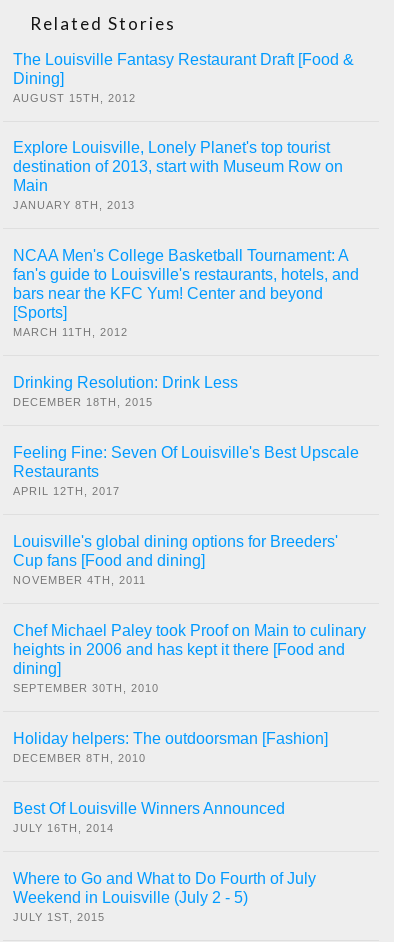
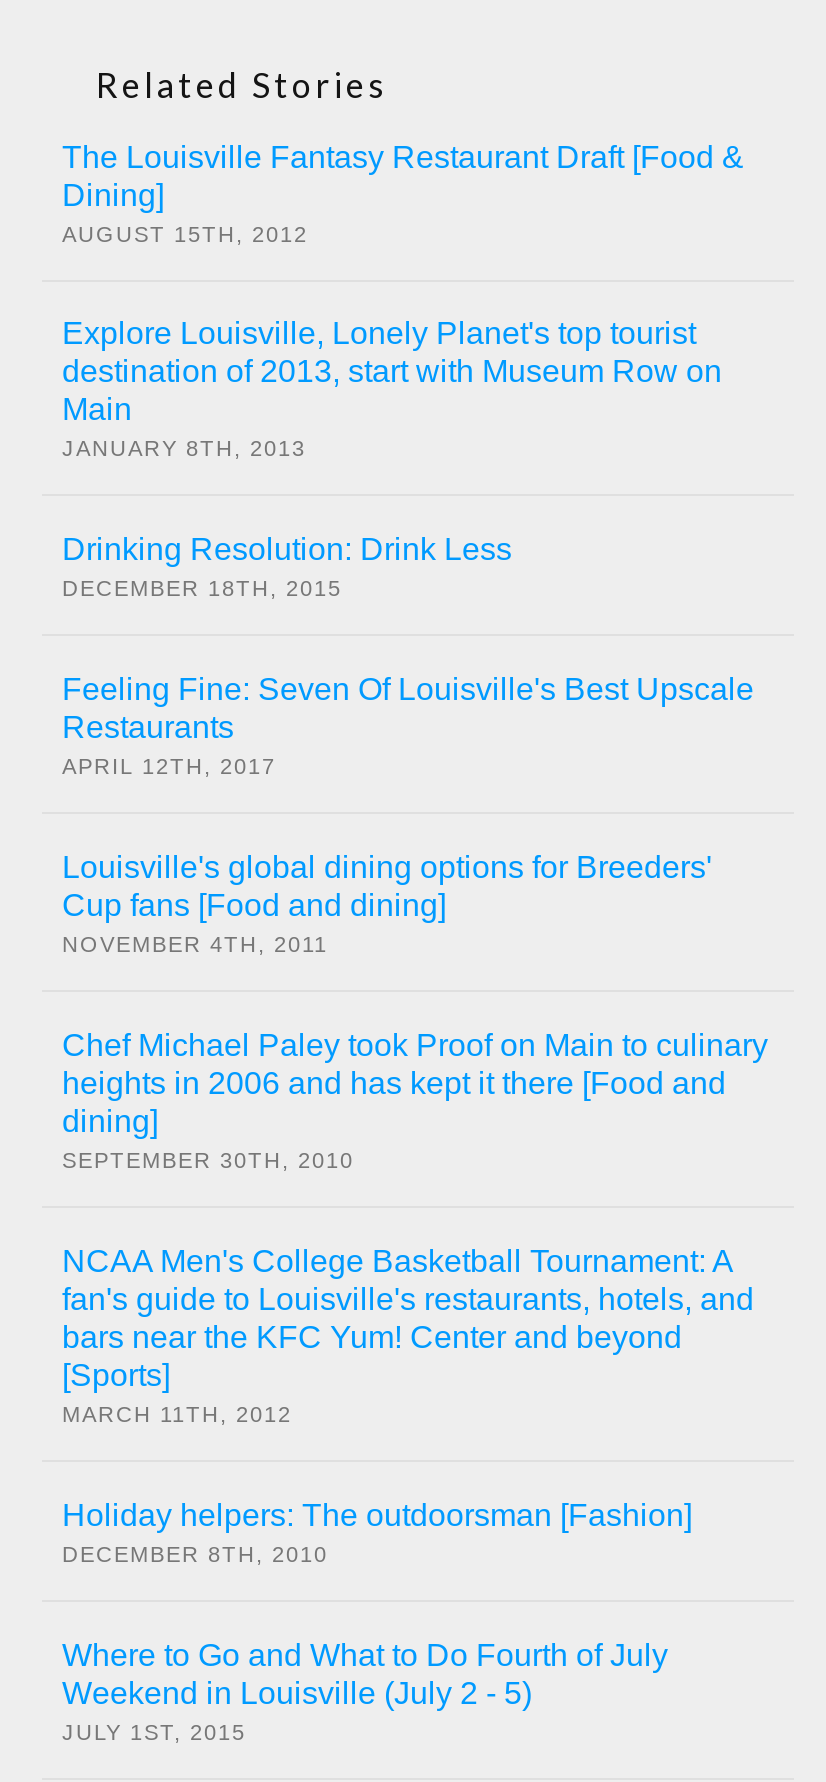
moved [13,247,359,338] -> [62,1245,754,1427]: NCAA Men's College Basketball Tournament: A | fan's guide to Louisville's restaurants, hotels, and | bars near the KFC Yum! Center and beyond | [Sports] | MARCH 11TH, 2012
moved [13,374,366,694] -> [62,533,768,1173]: Drinking Resolution: Drink Less | DECEMBER 18TH, 2015 | Feeling Fine: Seven Of Louisville's Best Upscale | ... | dining] | SEPTEMBER 30TH, 2010
[13,800,285,834] Best Of Louisville Winners Announced | JULY 16TH, 2014 -> none

